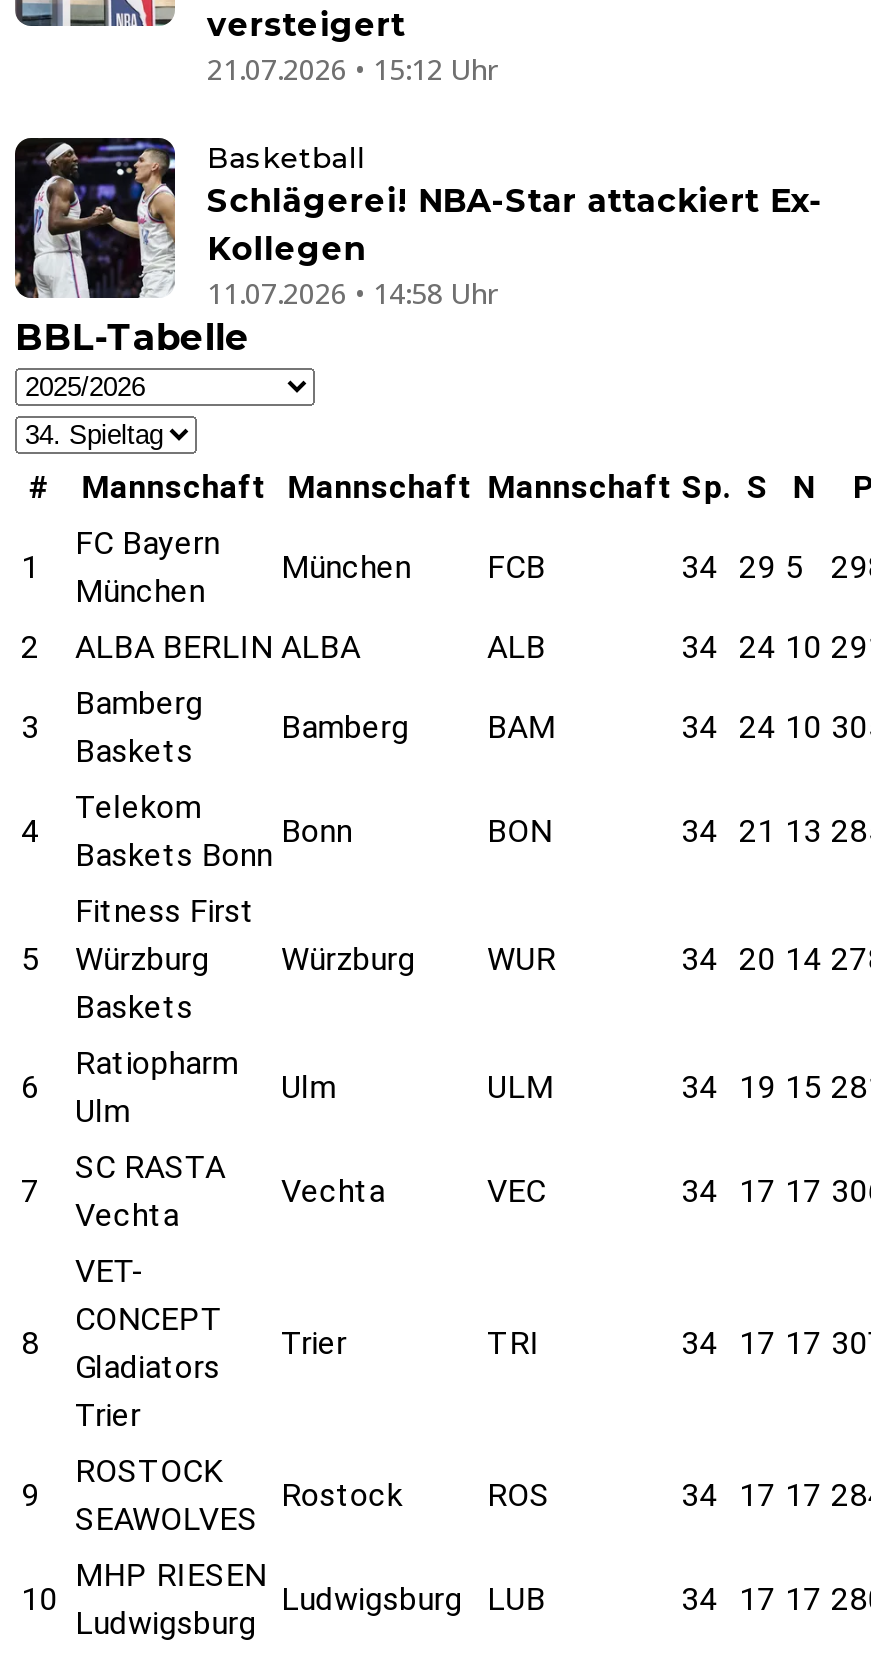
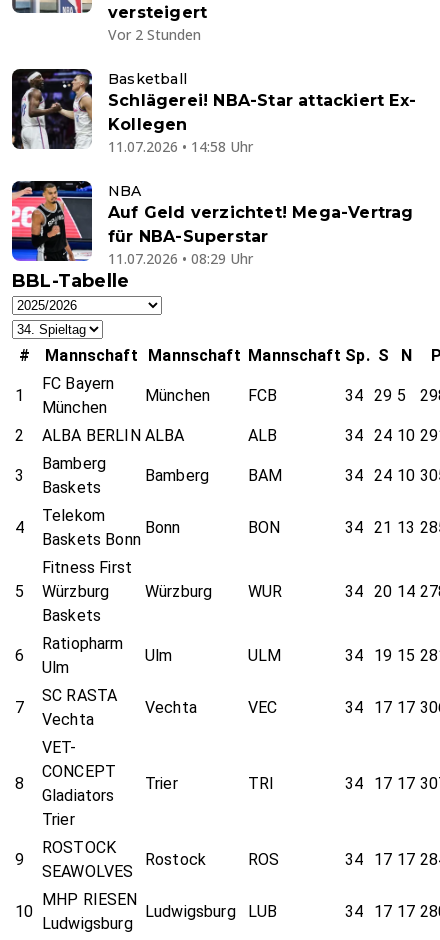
[207,50,497,88] 21.07.2026 • 15:12 Uhr -> [108,25,201,44] Vor 2 Stunden
none -> [11,180,414,268] [image] | NBA | Auf Geld verzichtet! Mega-Vertrag | für NBA-Superstar | 11.07.2026 • 08:29 Uhr

